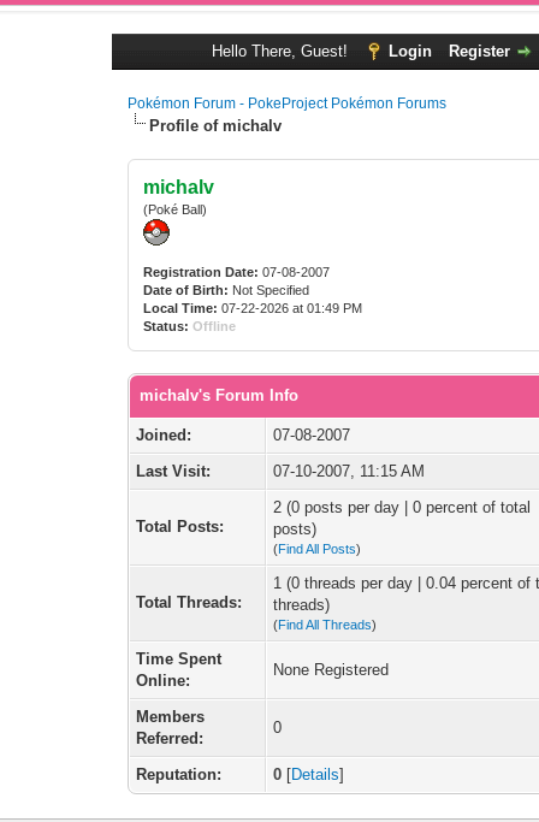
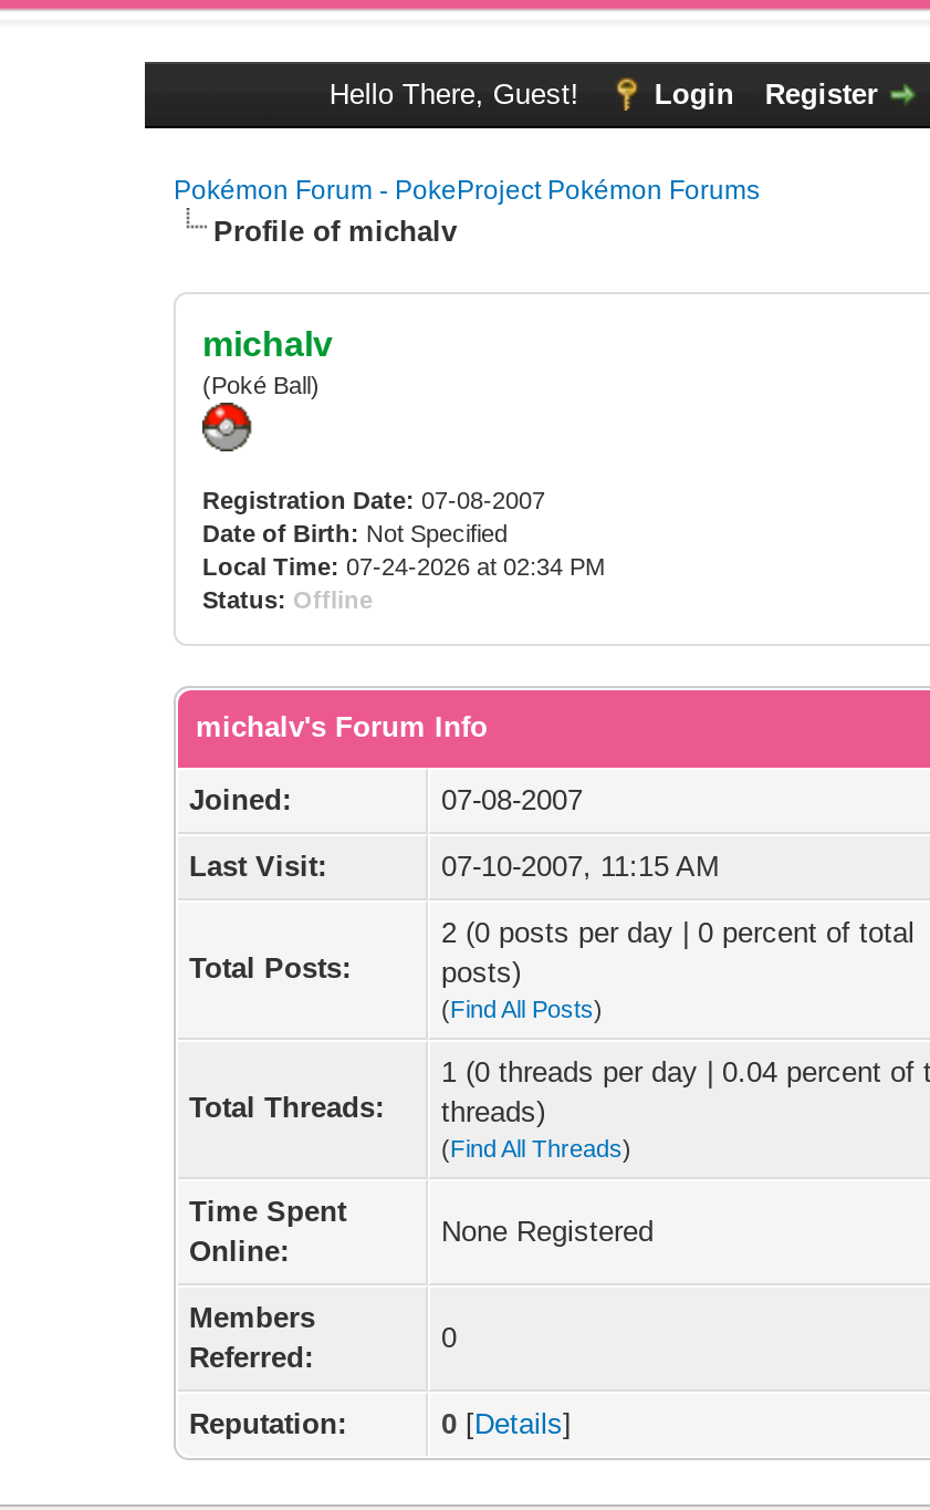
[143,301,362,315] Local Time: 07-22-2026 at 01:49 PM -> [202,553,605,580] Local Time: 07-24-2026 at 02:34 PM

